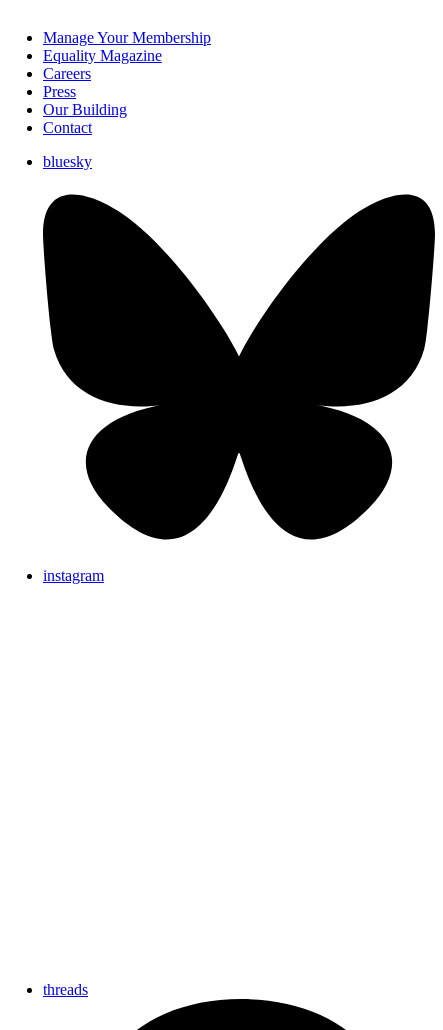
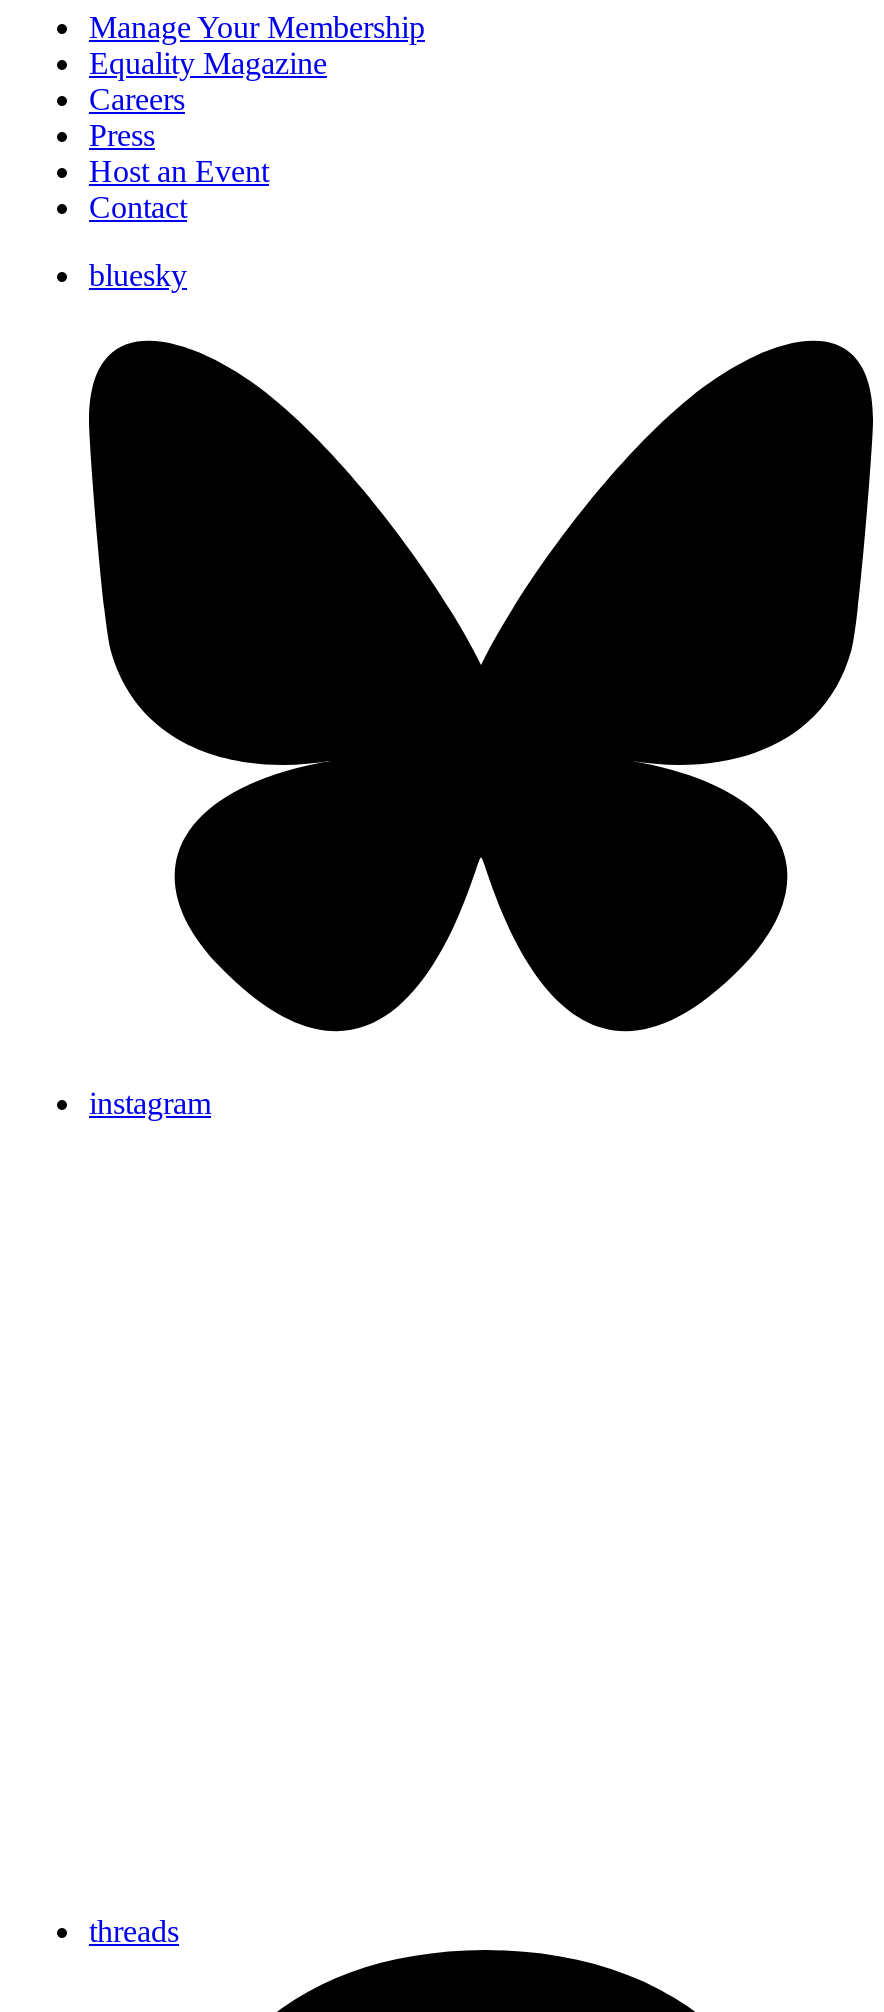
[43,101,127,118] Our Building -> [89,155,269,189] Host an Event

